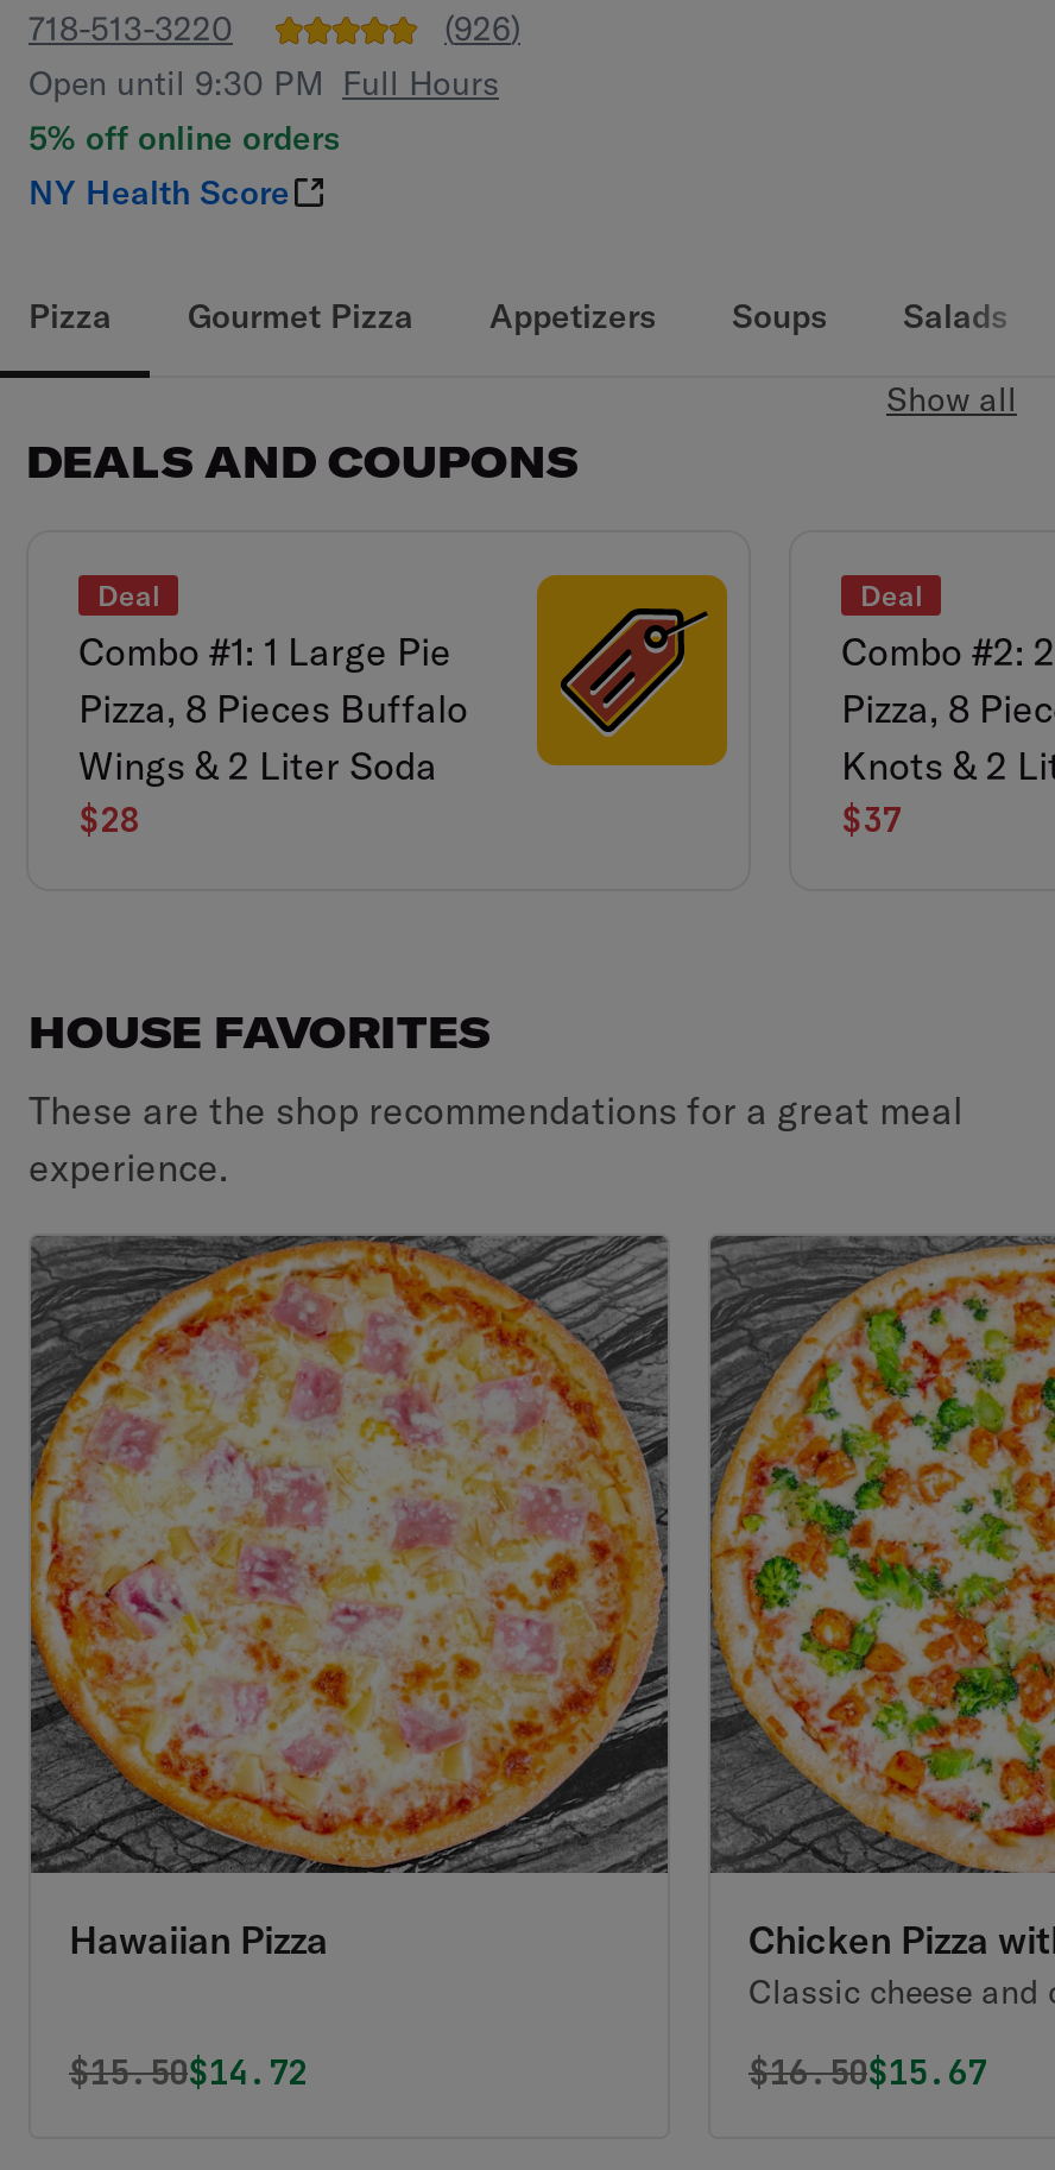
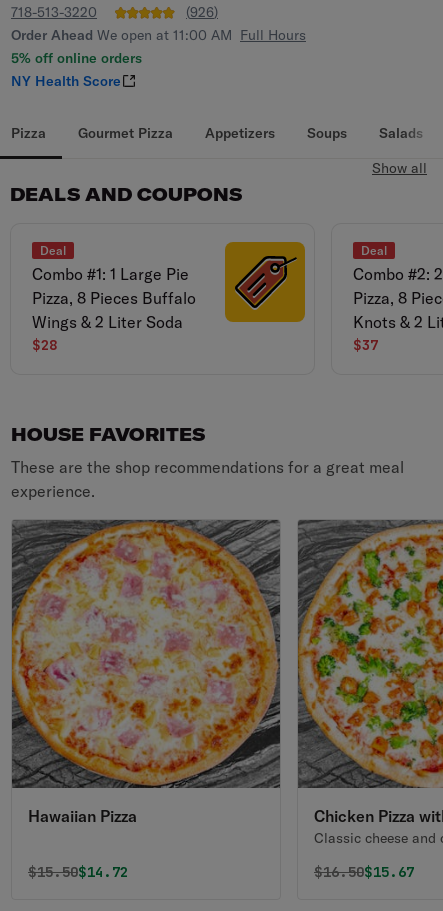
[29,62,499,105] Open until 9:30 PM Full Hours -> [11,26,306,44] Order Ahead We open at 11:00 AM Full Hours

